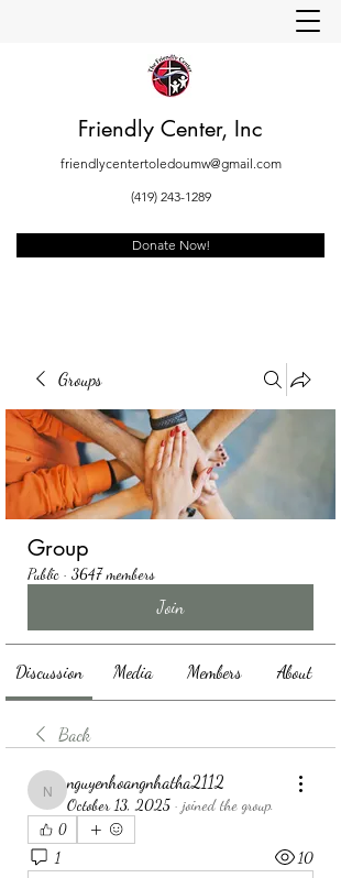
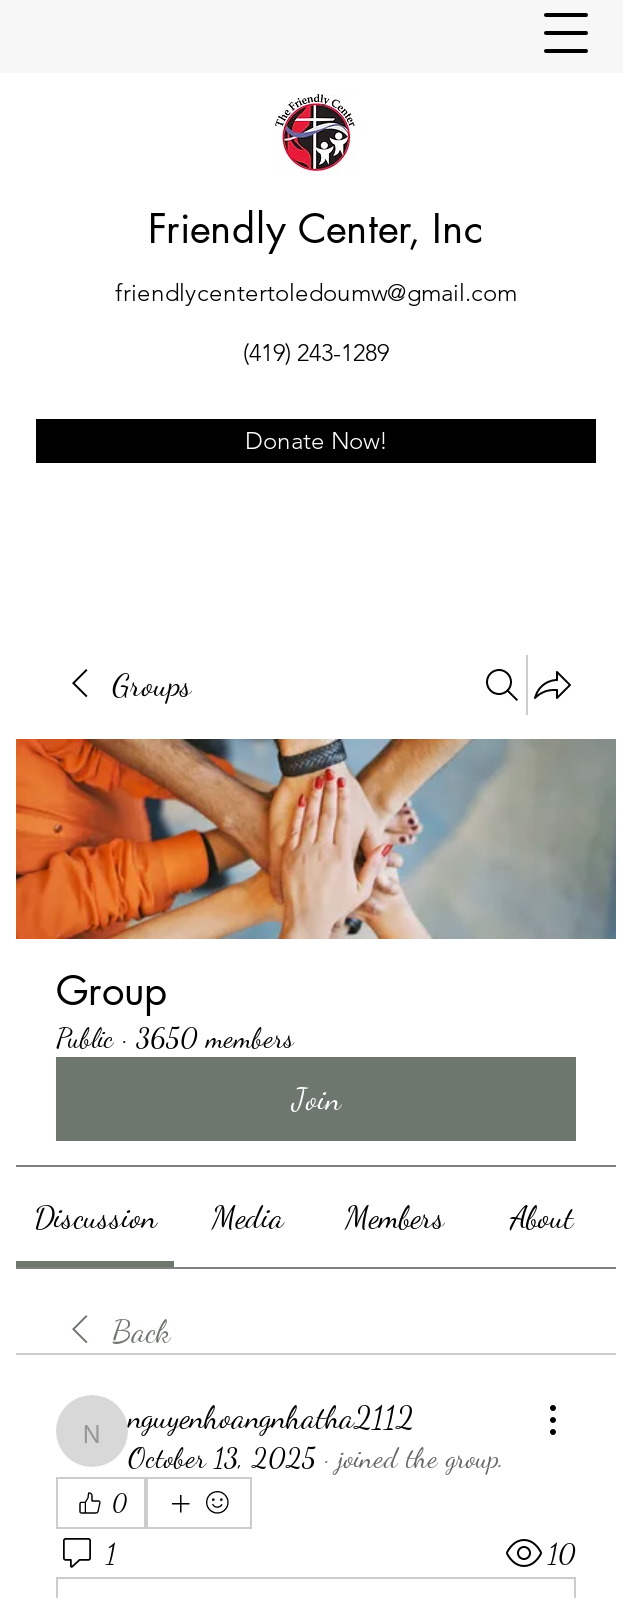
[28,564,155,583] Public · 3647 members -> [56,1021,294,1055] Public · 3650 members

